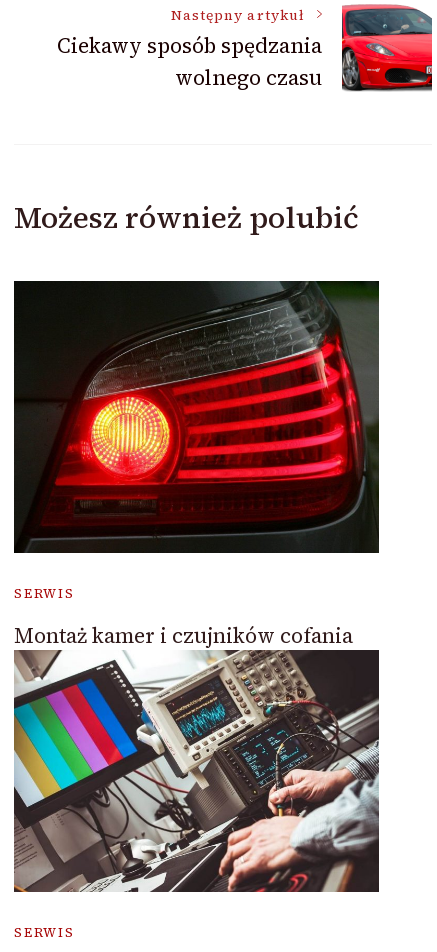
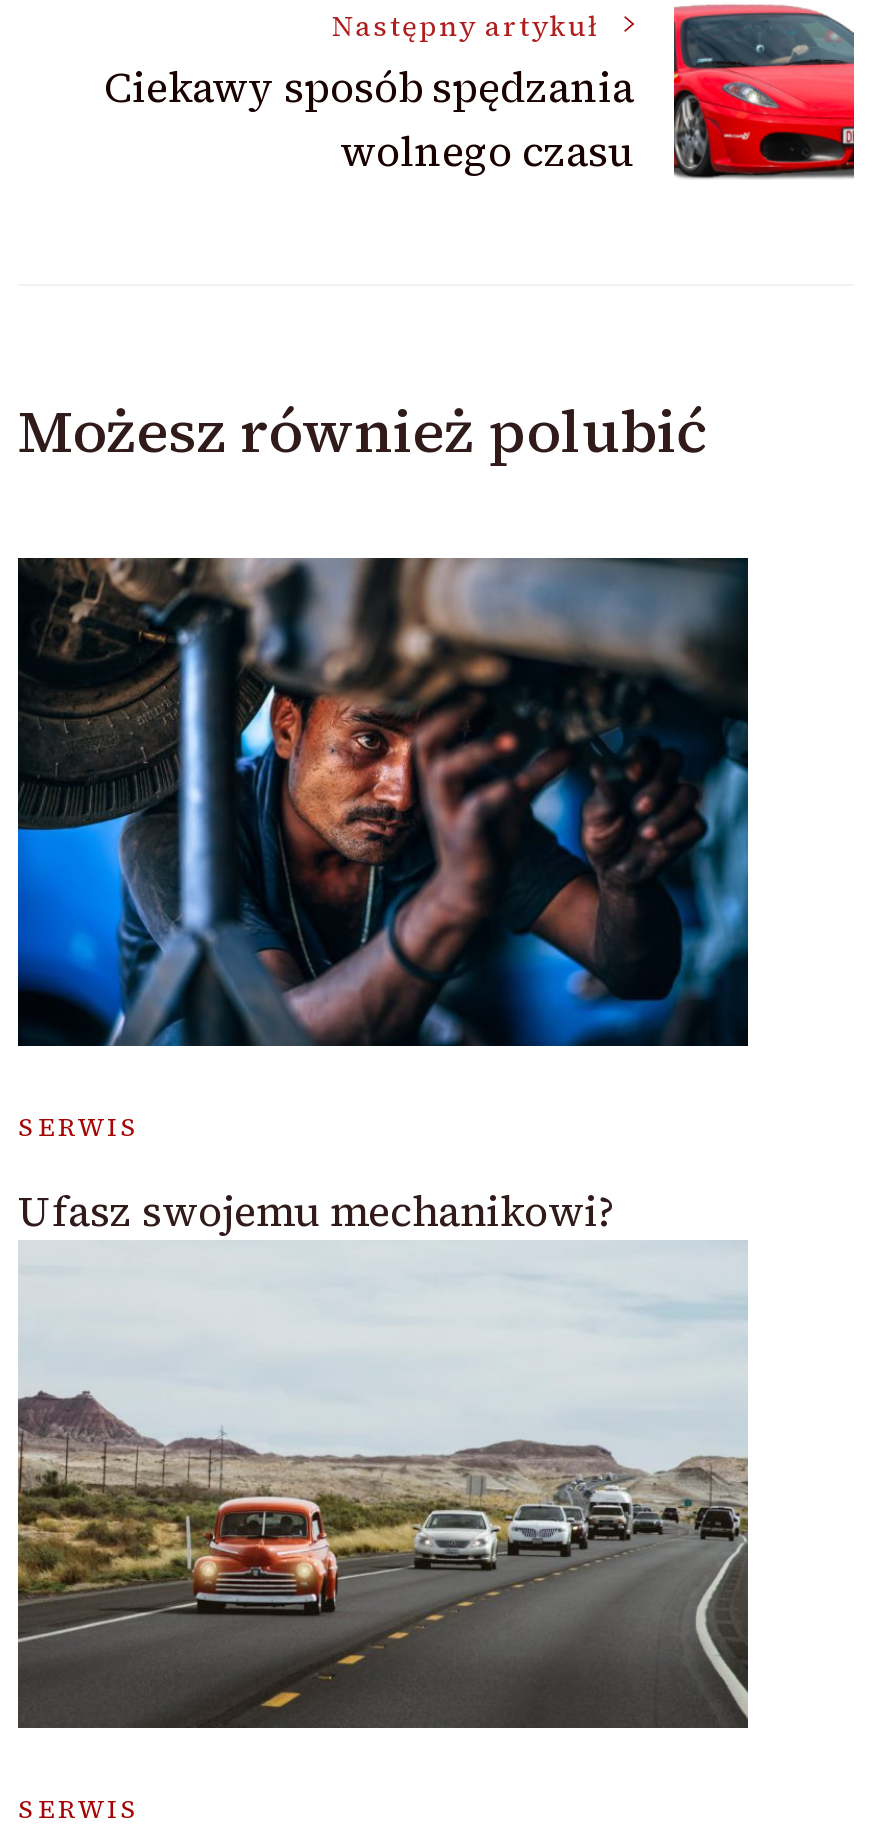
[13,280,380,554] [image] -> [16,556,750,1048] [image]
[14,620,353,649] Montaż kamer i czujników cofania -> [18,1182,616,1240] Ufasz swojemu mechanikowi?
[13,649,380,894] [image] -> [16,1242,748,1732] [image]

